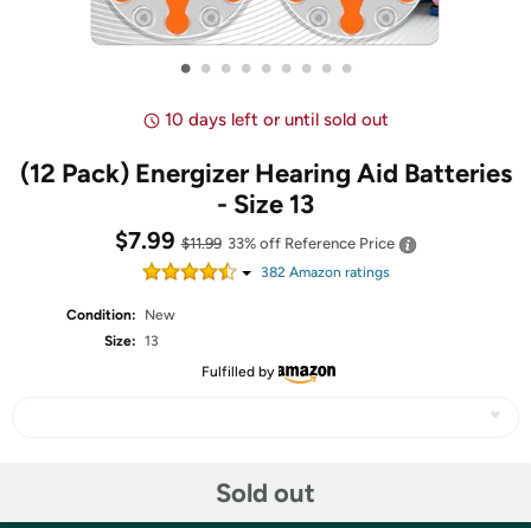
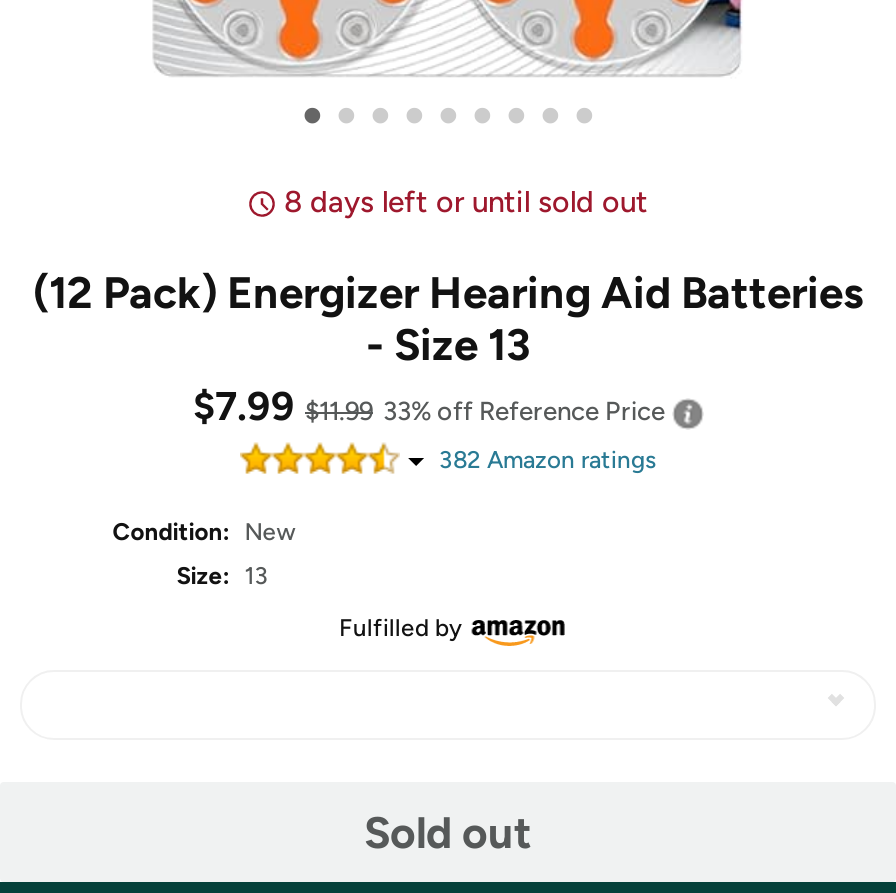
[164,109,388,130] 10 days left or until sold out -> [284,184,648,220] 8 days left or until sold out

